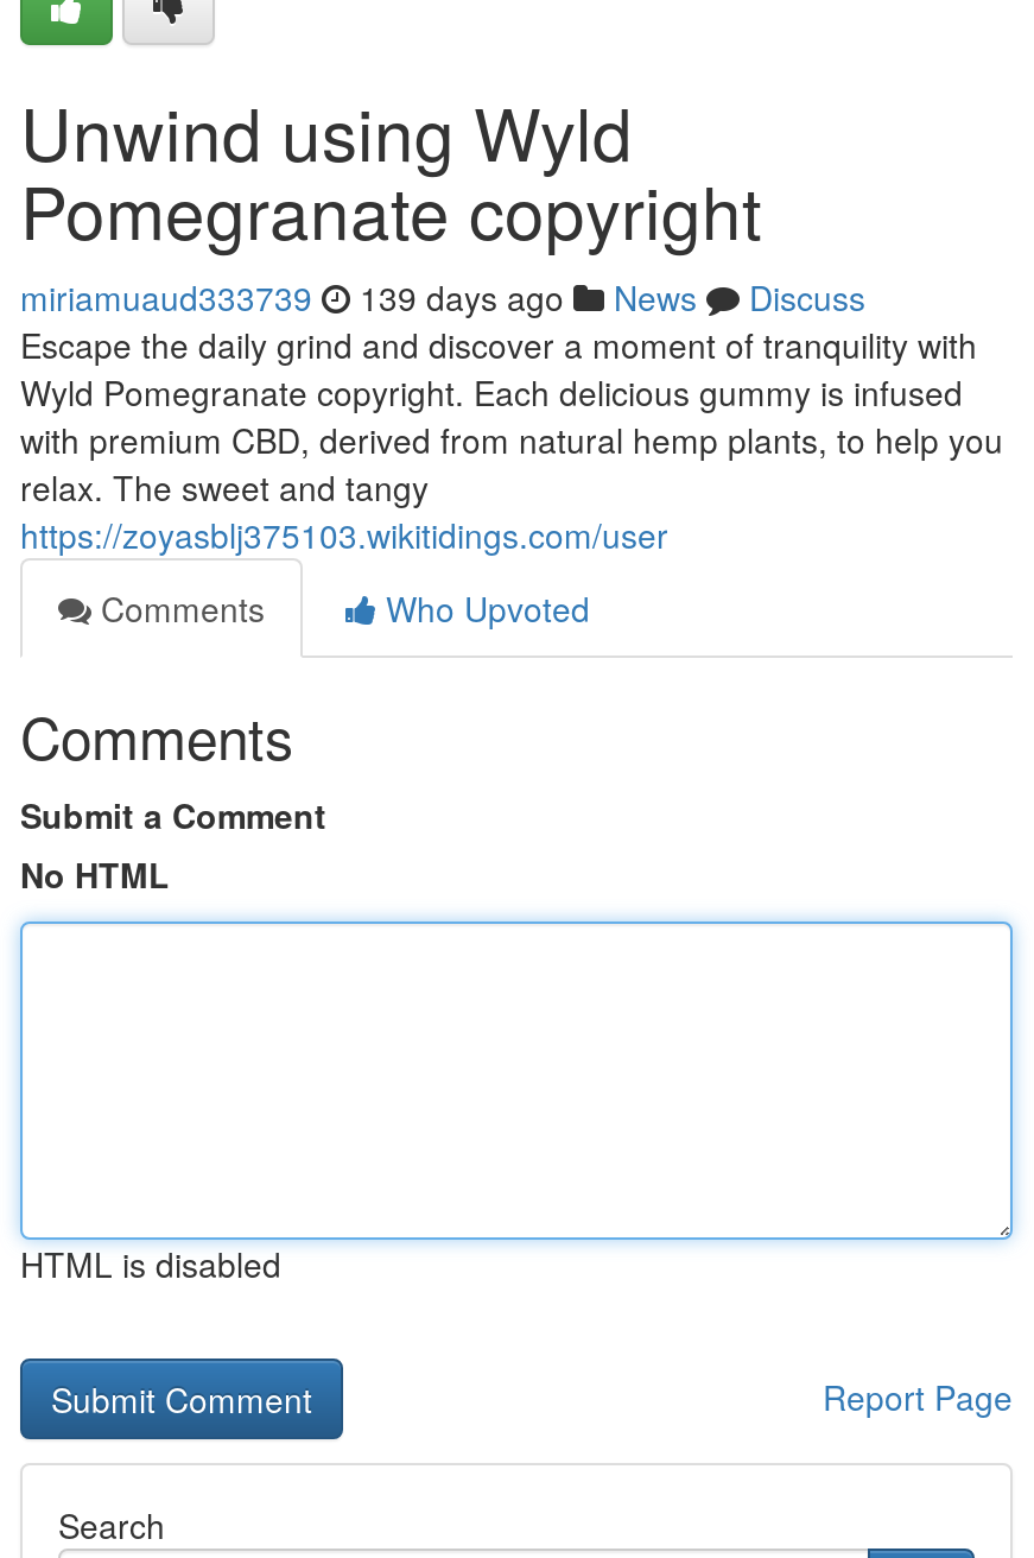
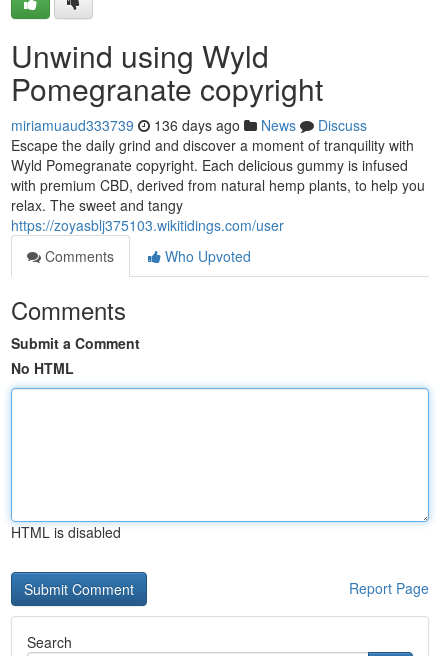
[20,273,865,321] miriamuaud333739 139 days ago News Discuss -> [11,115,367,135] miriamuaud333739 136 days ago News Discuss

